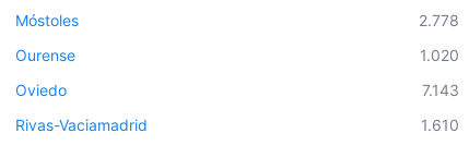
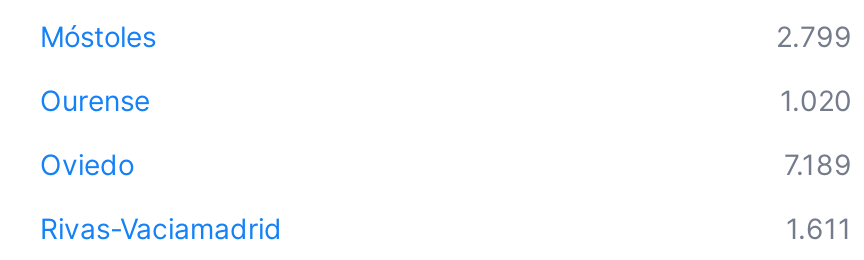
[419,10,459,29] 2.778 -> [776,18,852,52] 2.799
[422,80,459,99] 7.143 -> [784,146,852,180] 7.189
[421,115,459,134] 1.610 -> [786,210,852,244] 1.611

